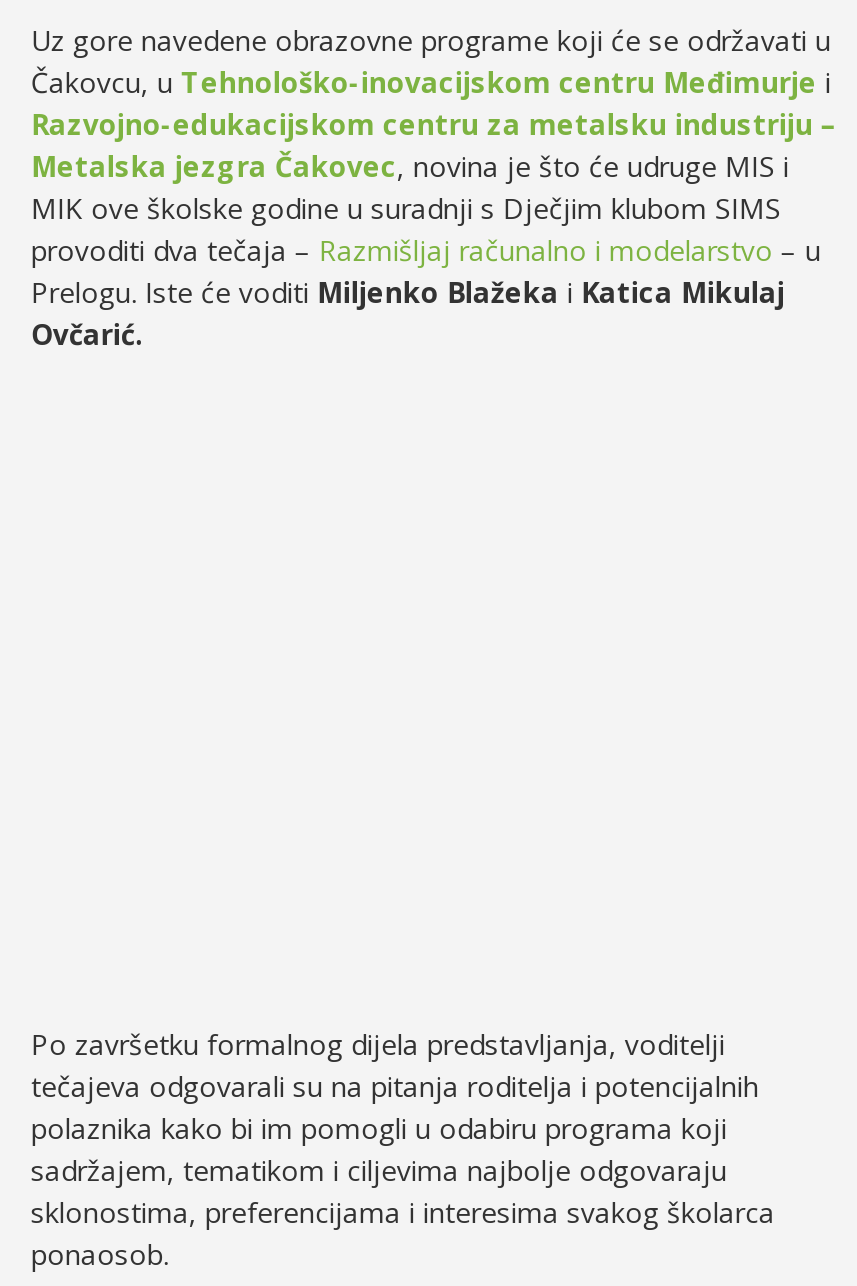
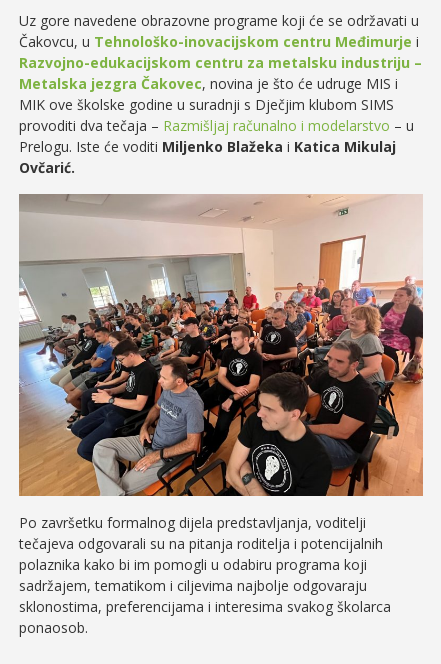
none -> [18,193,424,497] [image]

